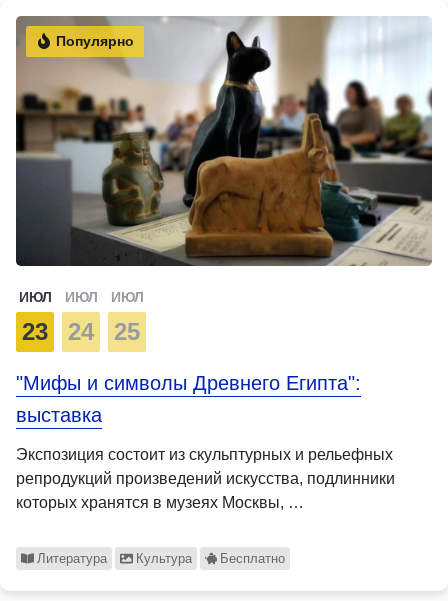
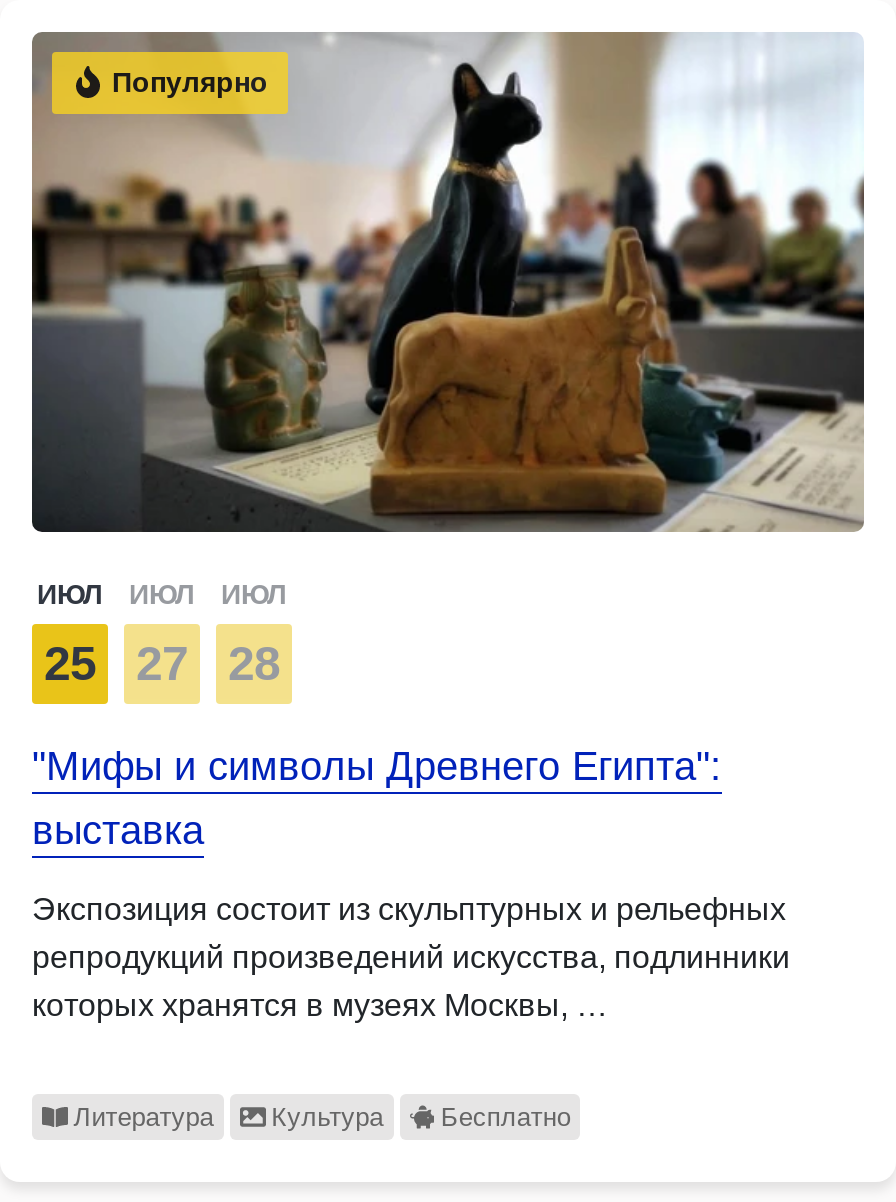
[22,318,48,345] 23 -> [44,636,96,690] 25
[68,318,94,345] 24 -> [136,636,188,690] 27
[114,318,140,345] 25 -> [228,636,280,690] 28

